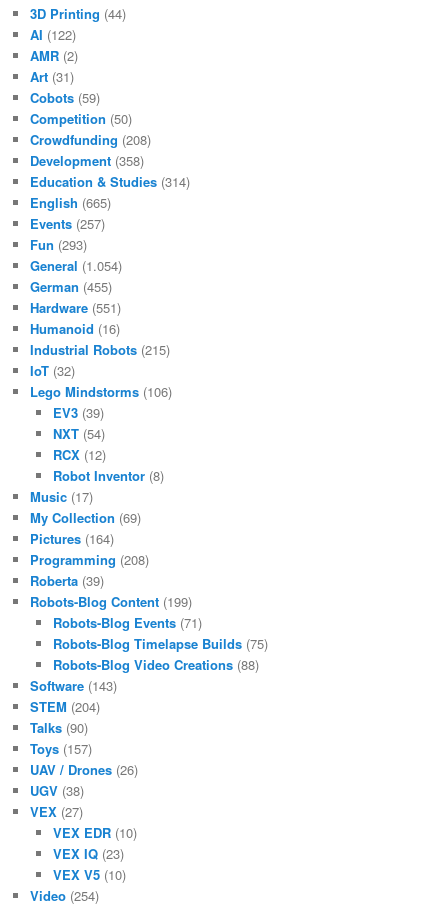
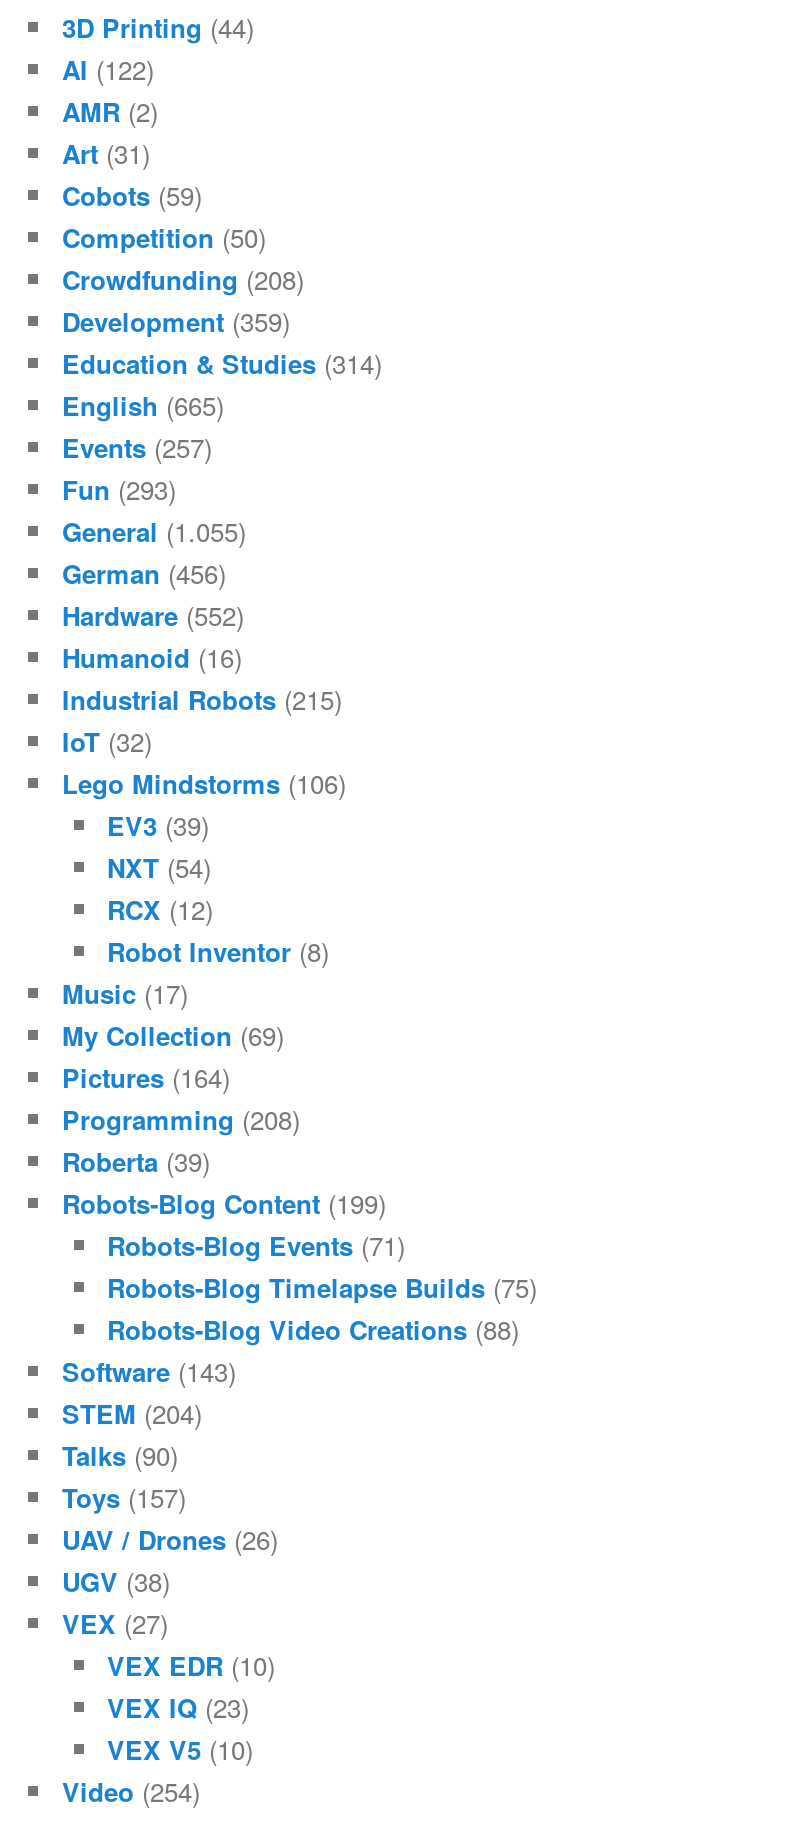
[30,151,144,170] Development (358) -> [62,302,290,340] Development (359)
[30,256,122,275] General (1.054) -> [62,512,246,550] General (1.055)
[30,277,112,296] German (455) -> [62,554,226,592] German (456)
[30,298,121,317] Hardware (551) -> [62,596,244,634] Hardware (552)

